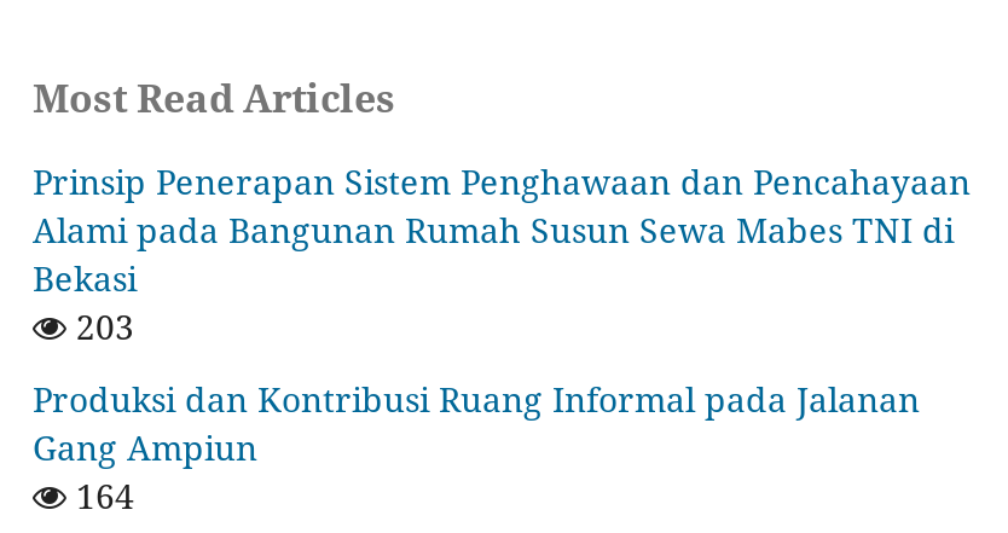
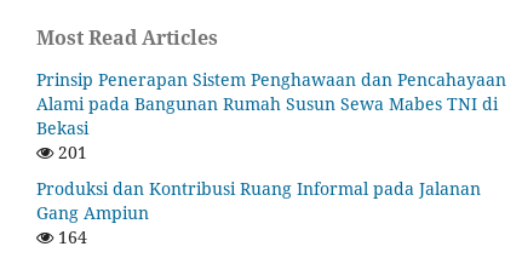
[66,303,134,349] 203 -> [53,140,87,163] 201

